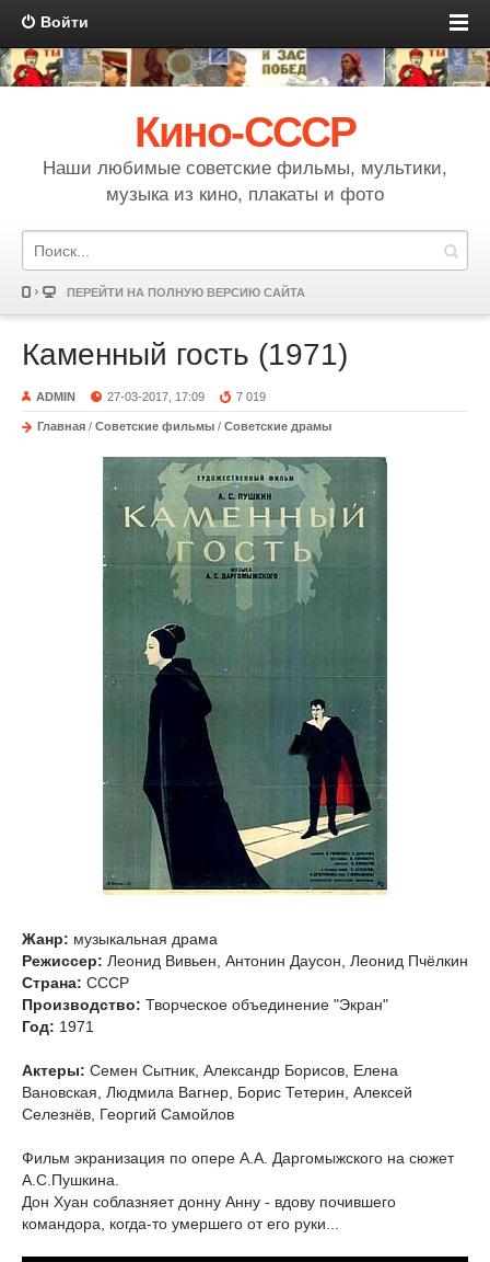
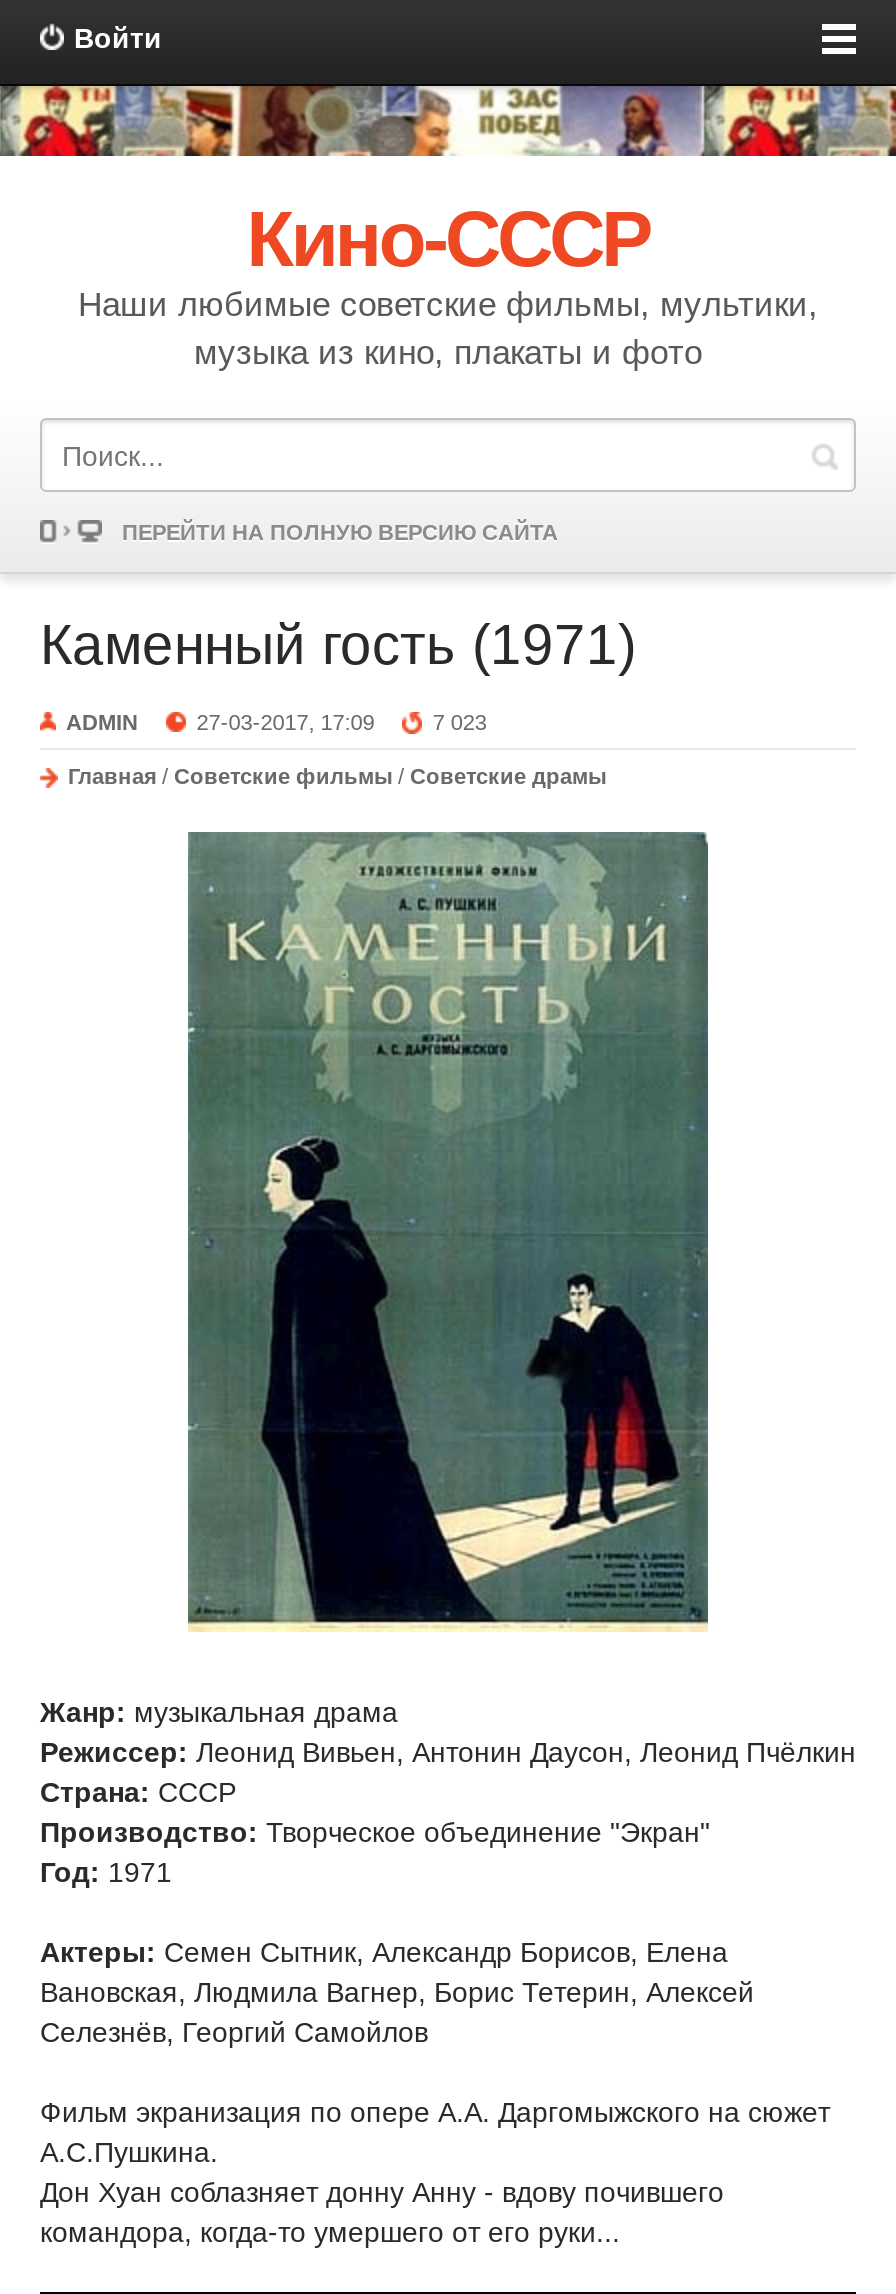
[237,390,266,403] 7 019 -> [433,710,487,734] 7 023

